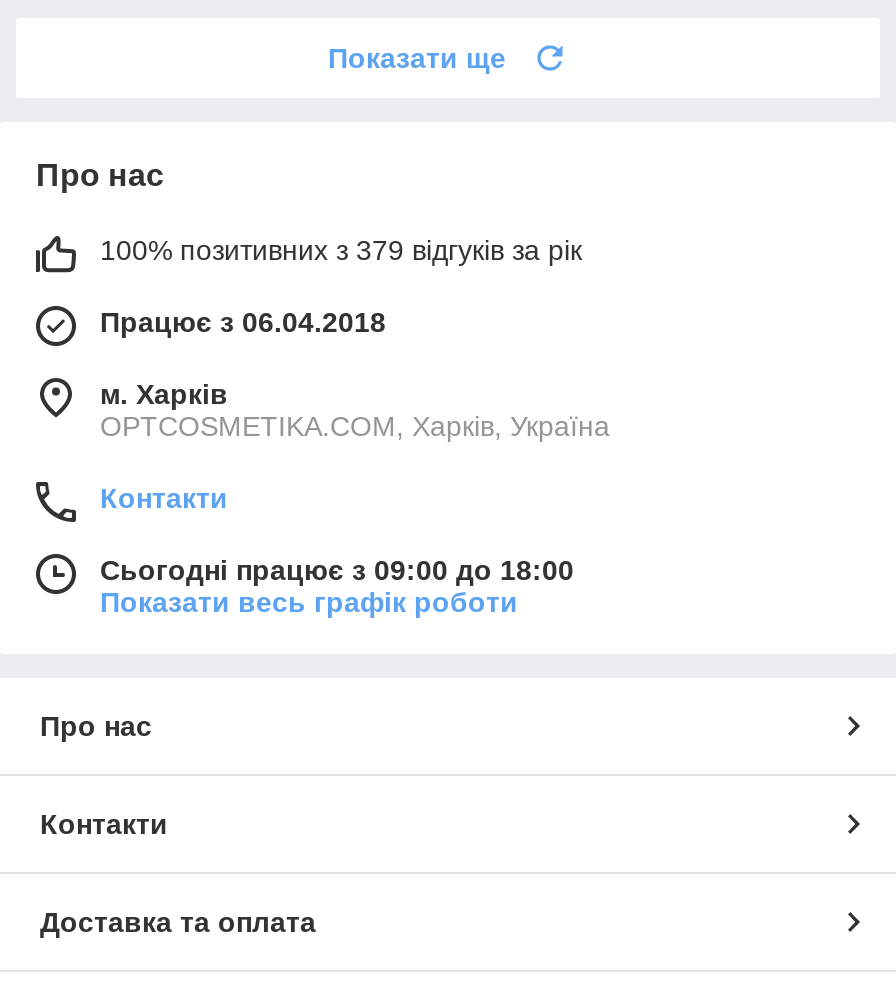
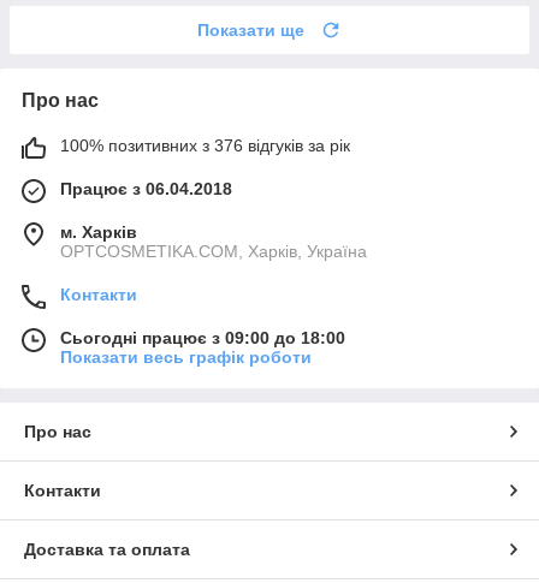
[100,235,582,267] 100% позитивних з 379 відгуків за рік -> [60,136,350,156] 100% позитивних з 376 відгуків за рік

